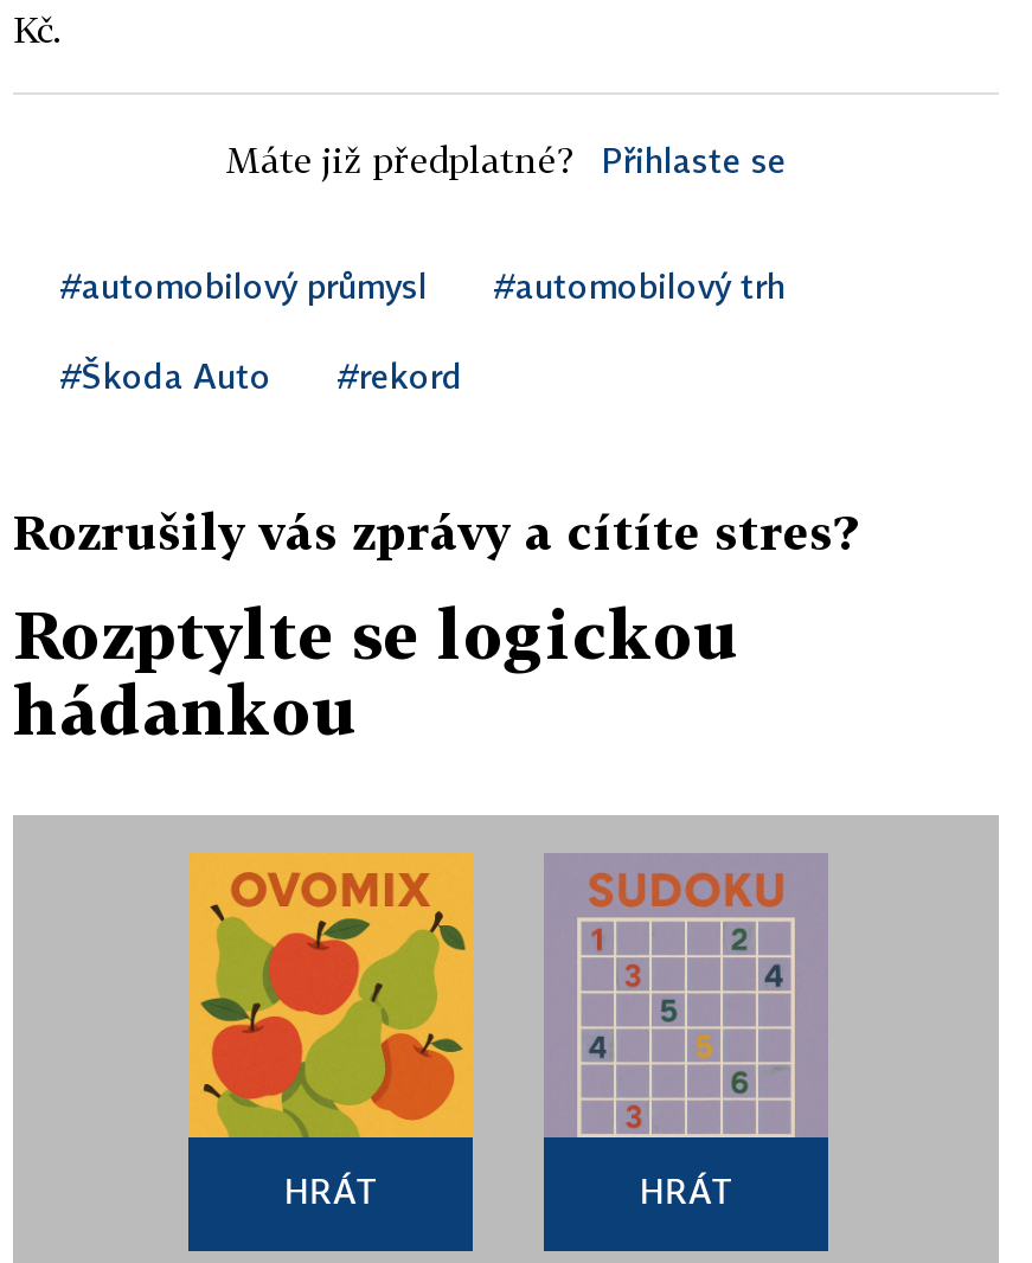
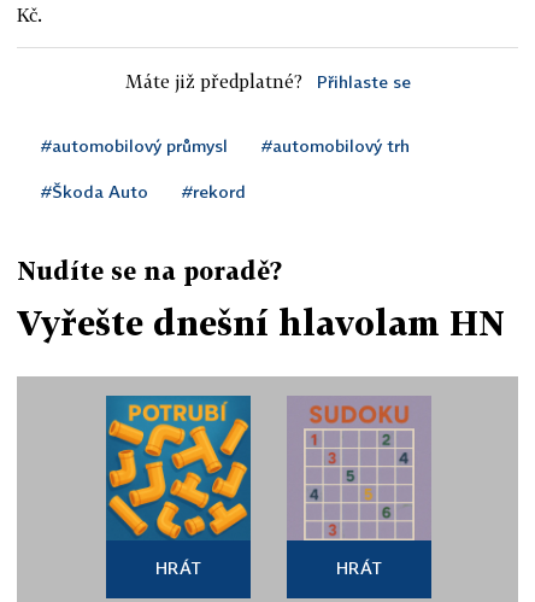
[13,502,857,559] Rozrušily vás zprávy a cítíte stres? -> [17,256,282,285] Nudíte se na poradě?
[13,595,741,749] Rozptylte se logickou | hádankou -> [17,303,505,343] Vyřešte dnešní hlavolam HN
[186,851,475,1140] [image] -> [105,394,252,540] [image]

